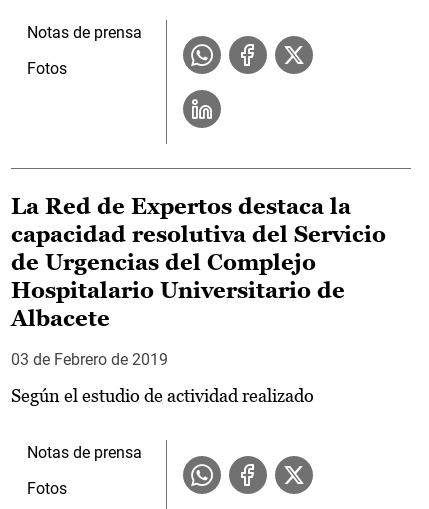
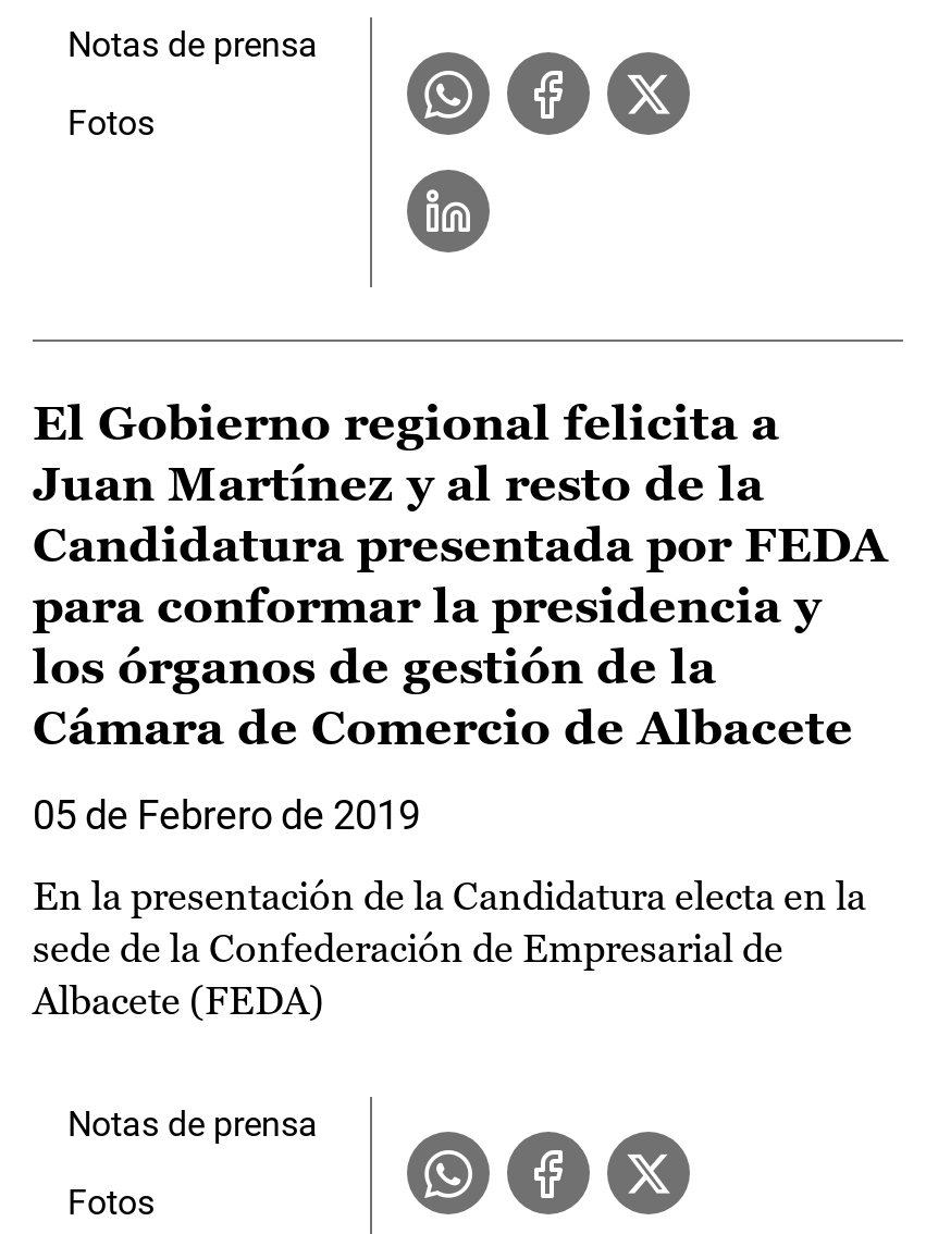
[11,194,386,331] La Red de Expertos destaca la | capacidad resolutiva del Servicio | de Urgencias del Complejo | Hospitalario Universitario de | Albacete -> [33,396,888,755] El Gobierno regional felicita a | Juan Martínez y al resto de la | Candidatura presentada por FEDA | para conformar la presidencia y | los órganos de gestión de la | Cámara de Comercio de Albacete
[11,350,168,369] 03 de Febrero de 2019 -> [33,792,420,838] 05 de Febrero de 2019
[11,385,314,406] Según el estudio de actividad realizado -> [33,873,866,1023] En la presentación de la Candidatura electa en la | sede de la Confederación de Empresarial de | Albacete (FEDA)

